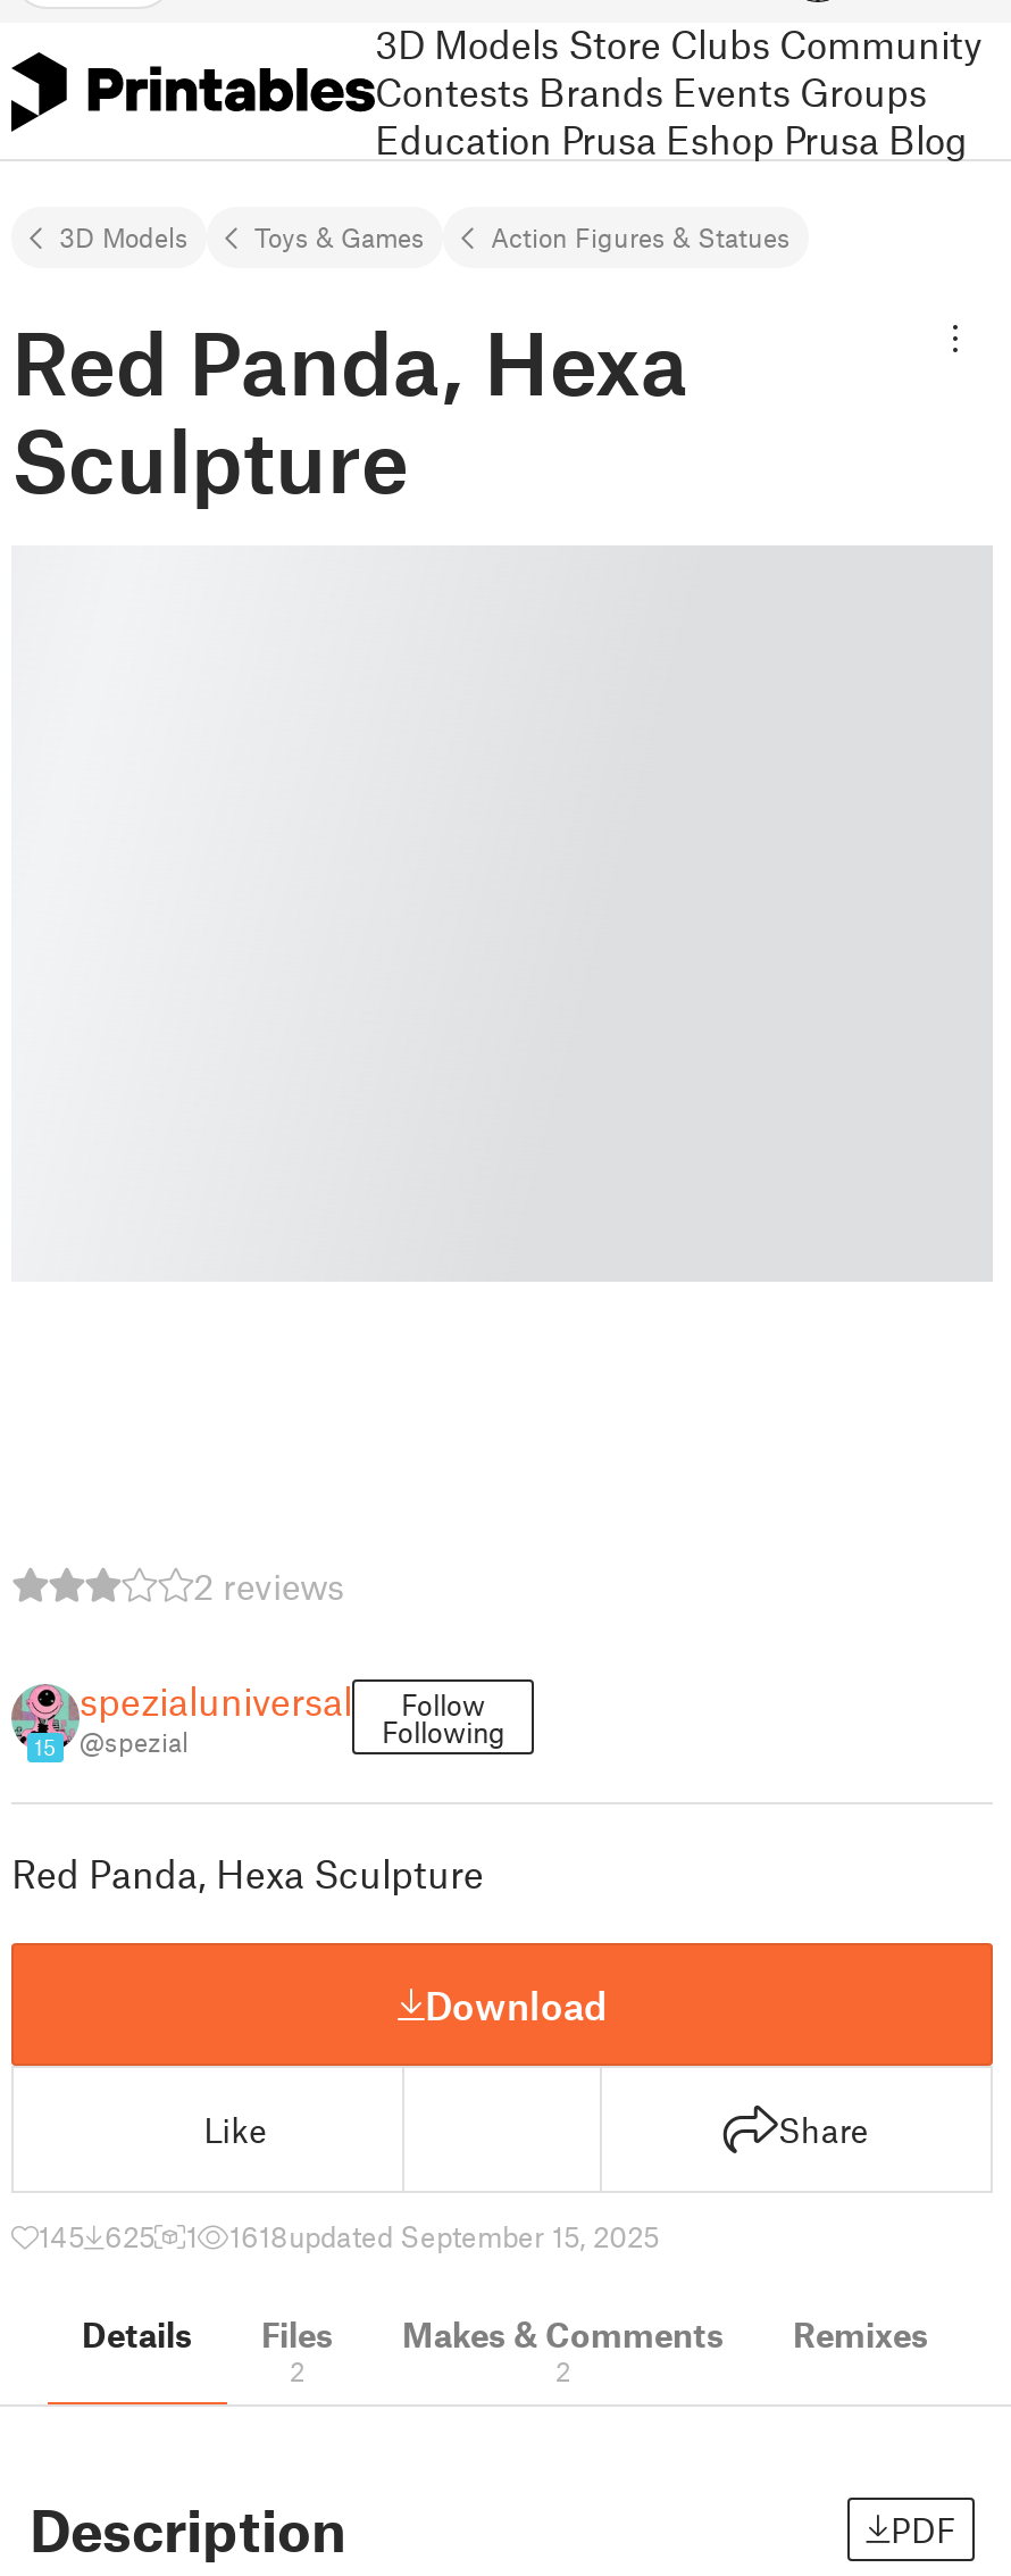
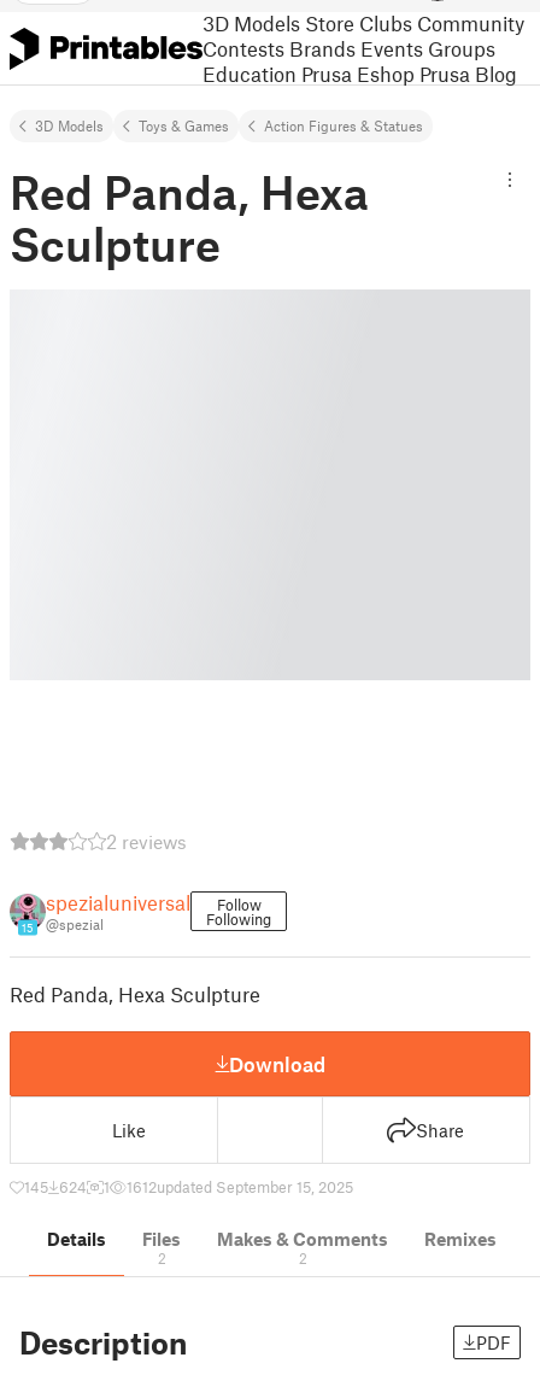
[39,2218,154,2254] 145 625 -> [24,1177,87,1196] 145 624
[229,2218,659,2254] 1618updated September 15, 2025 -> [127,1177,353,1196] 1612updated September 15, 2025

